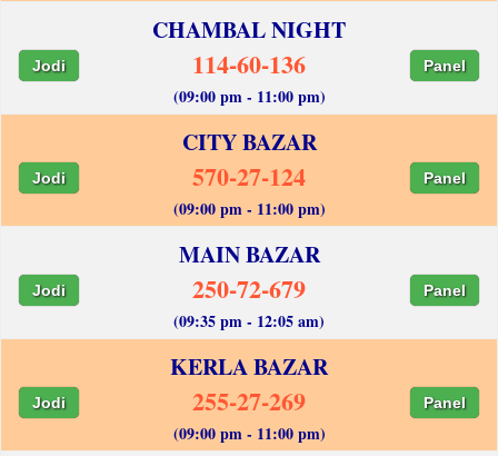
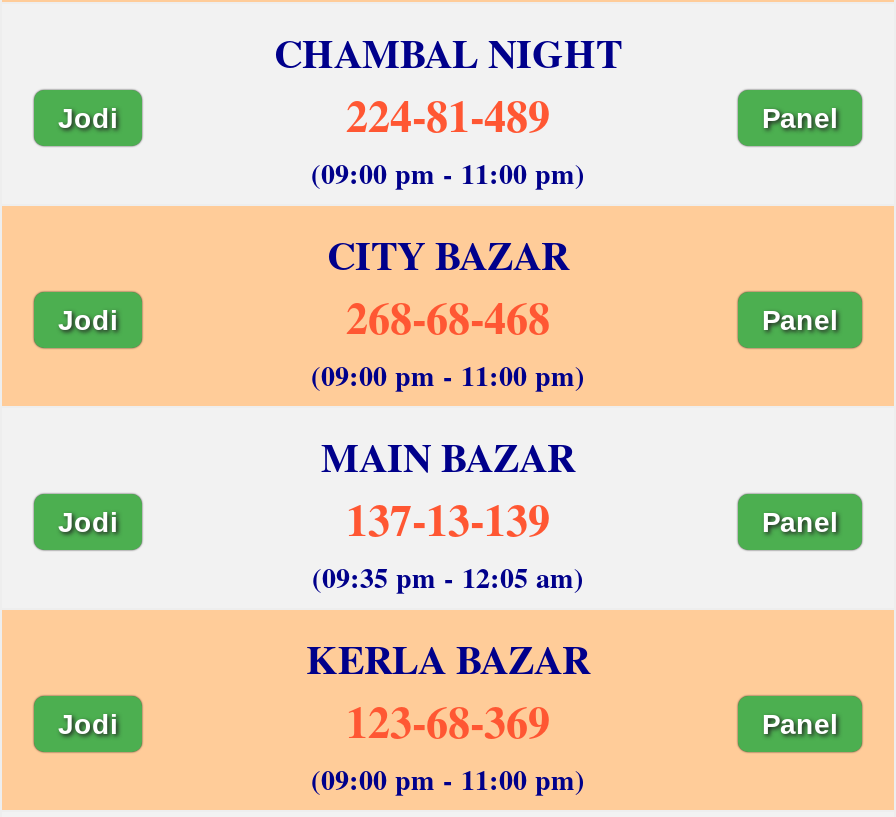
[192,45,306,82] 114-60-136 -> [346,82,550,148] 224-81-489
[192,158,306,195] 570-27-124 -> [346,284,550,350] 268-68-468
[192,270,306,307] 250-72-679 -> [346,486,550,552] 137-13-139
[192,382,306,419] 255-27-269 -> [346,688,550,754] 123-68-369

